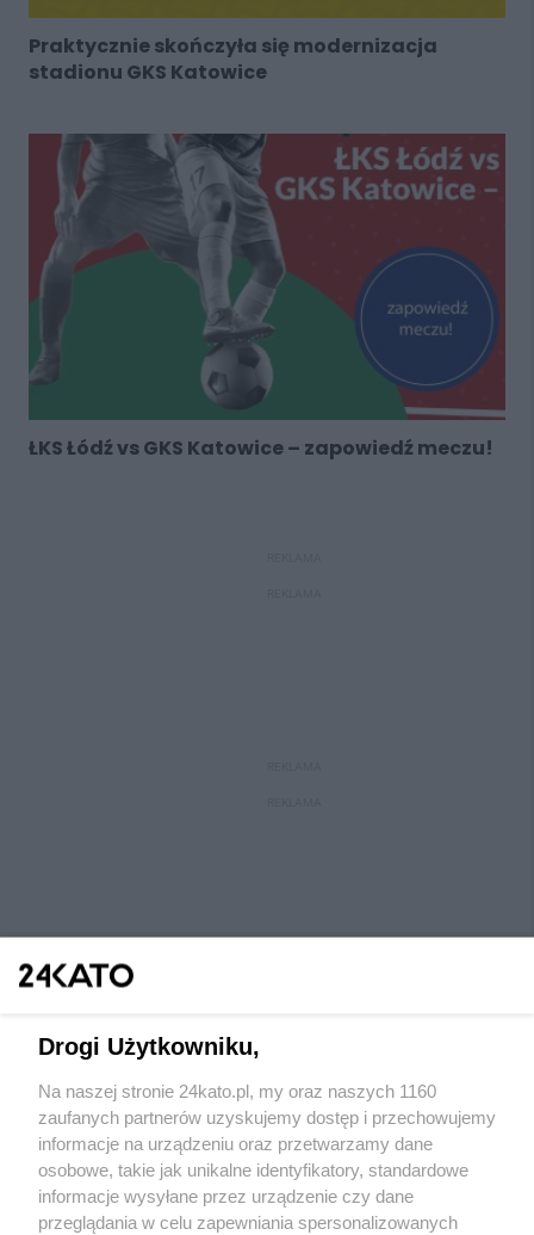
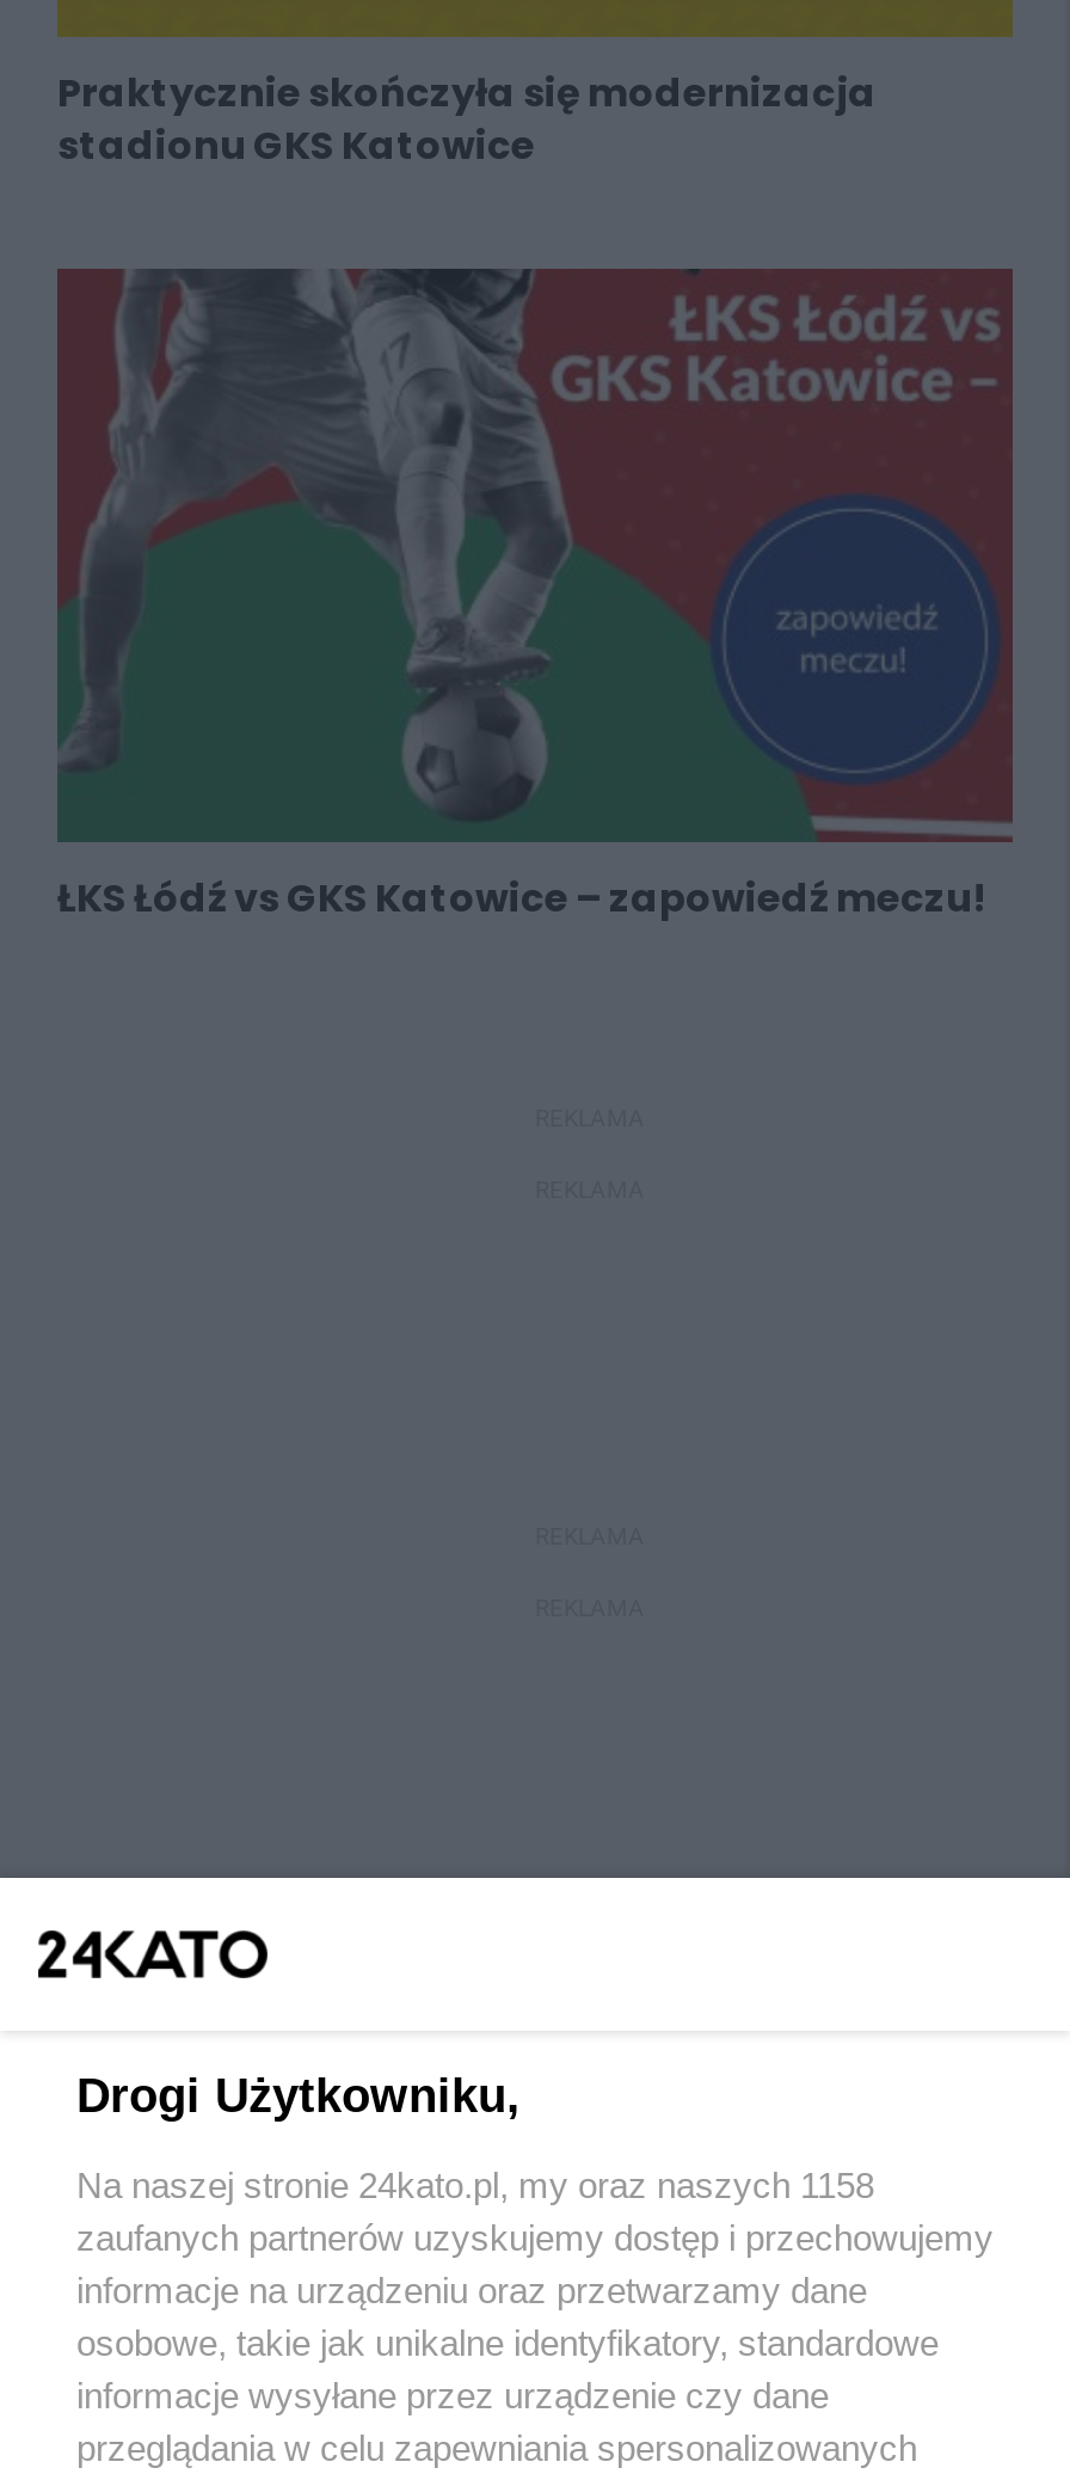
[38,1080,436,1100] Na naszej stronie 24kato.pl, my oraz naszych 1160 -> [76,2163,874,2204] Na naszej stronie 24kato.pl, my oraz naszych 1158

